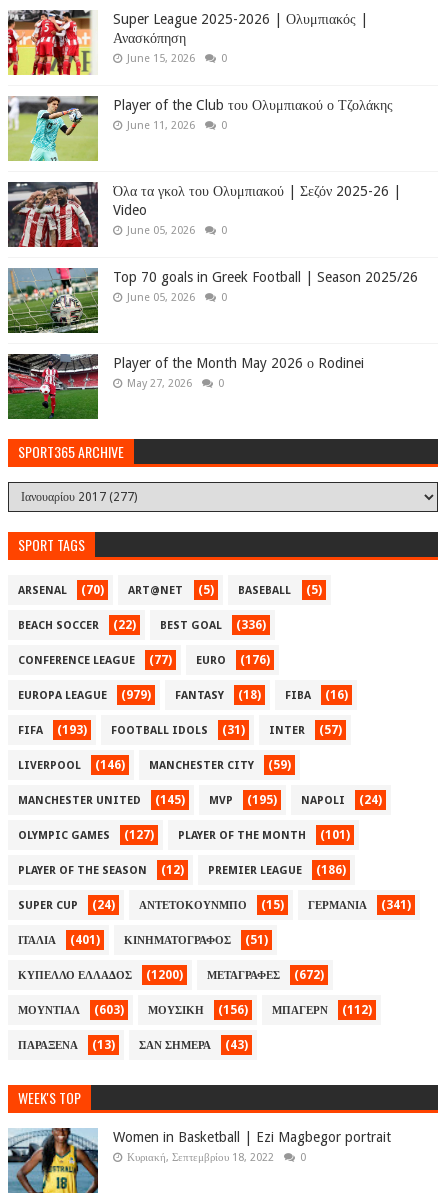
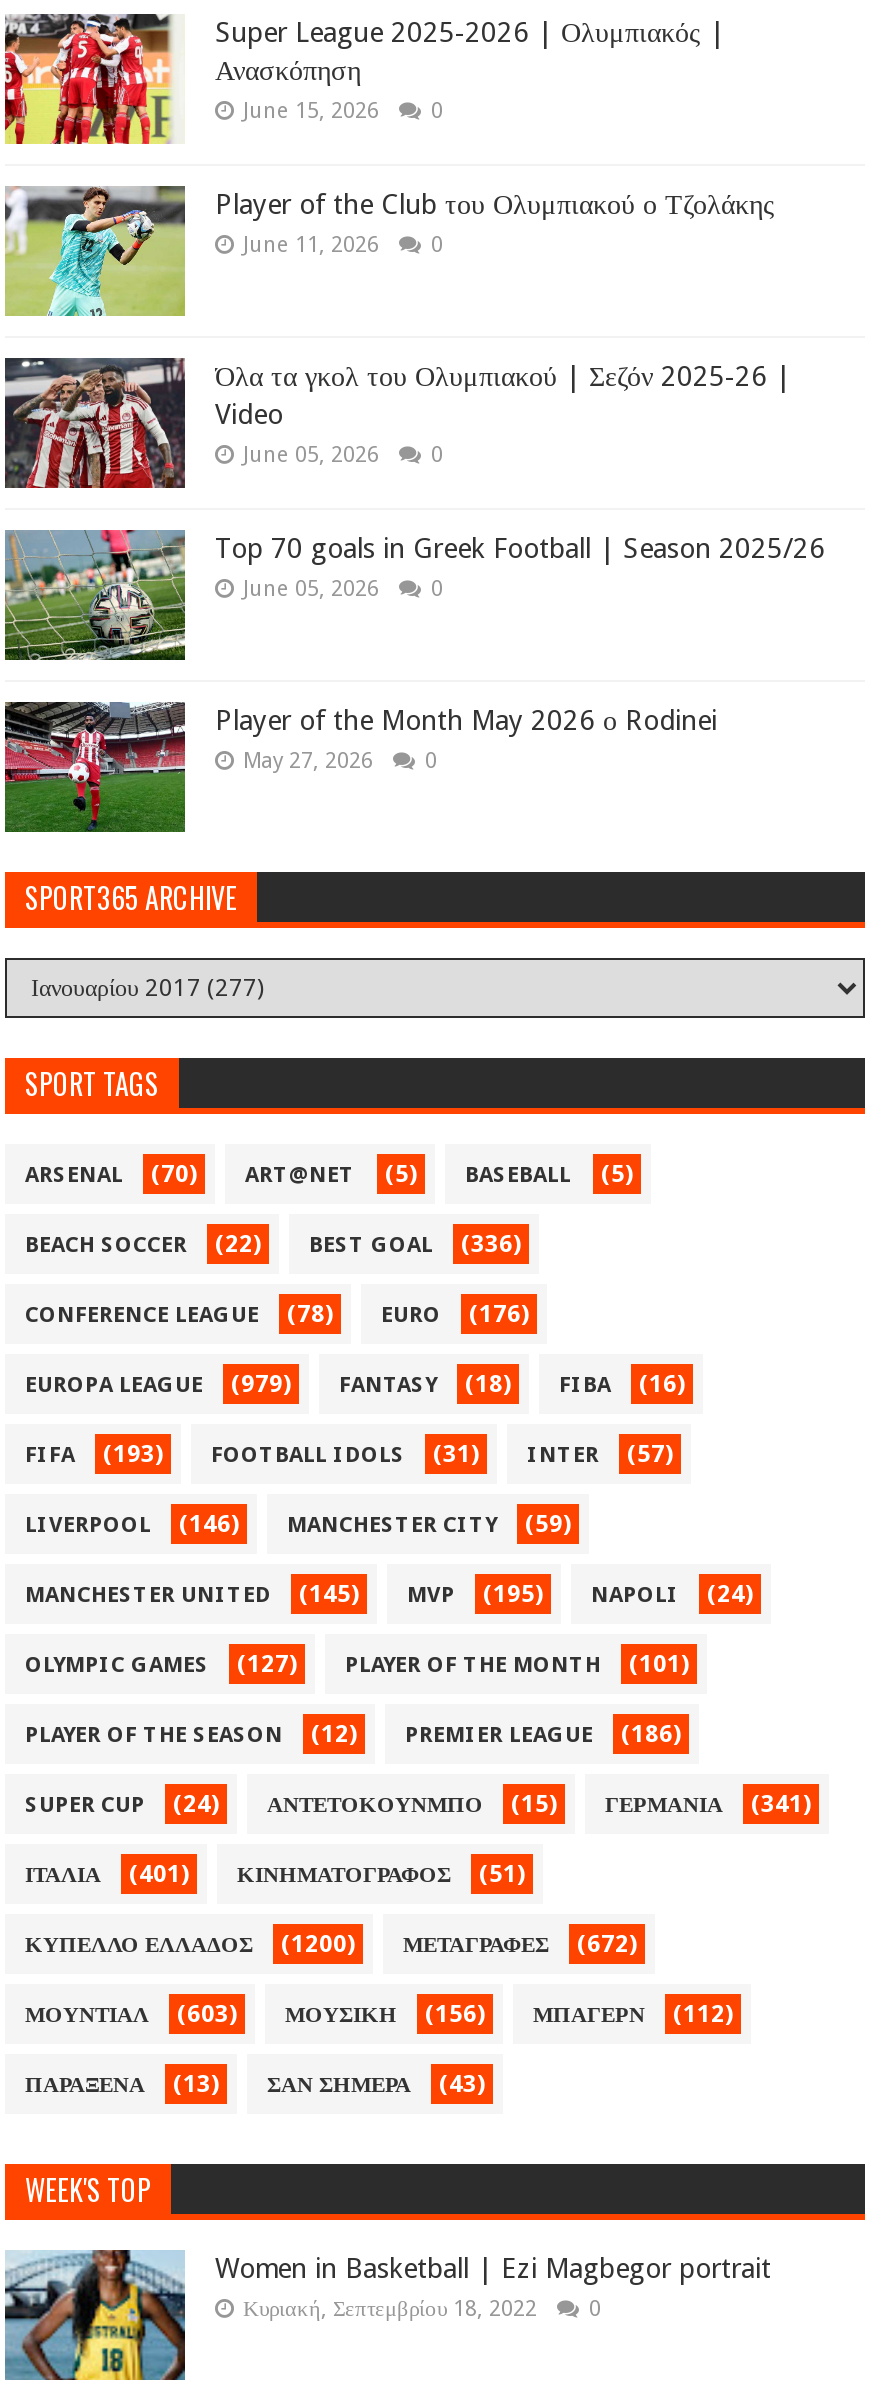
[18,653,270,667] CONFERENCE LEAGUE (77) EURO (176) -> [25,1300,529,1328] CONFERENCE LEAGUE (78) EURO (176)

